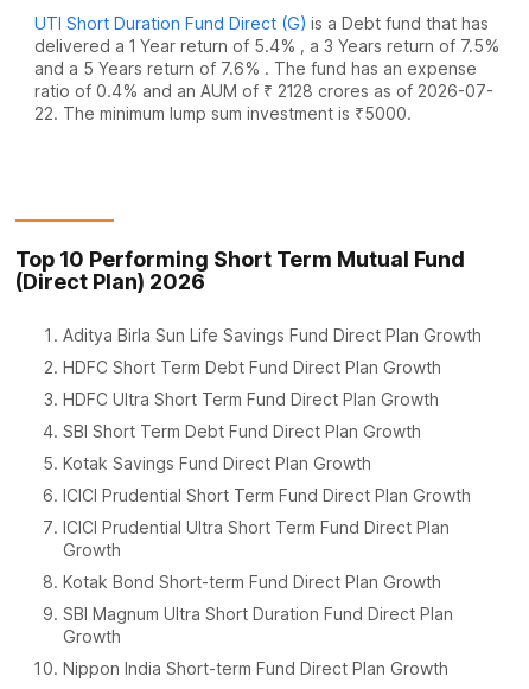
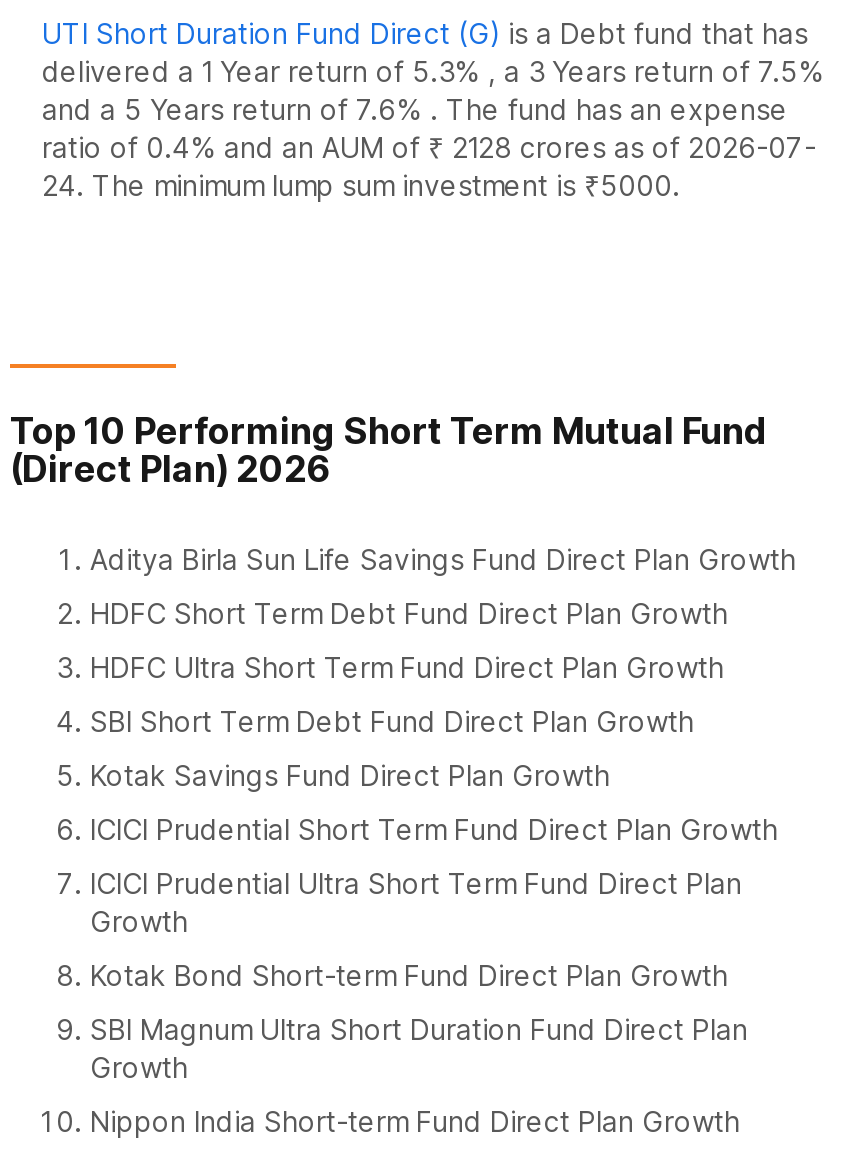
[34,36,499,56] delivered a 1 Year return of 5.4% , a 3 Years return of 7.5% -> [42,54,824,88] delivered a 1 Year return of 5.3% , a 3 Years return of 7.5%
[34,103,412,123] 22. The minimum lump sum investment is ₹5000. -> [42,168,680,202] 24. The minimum lump sum investment is ₹5000.

